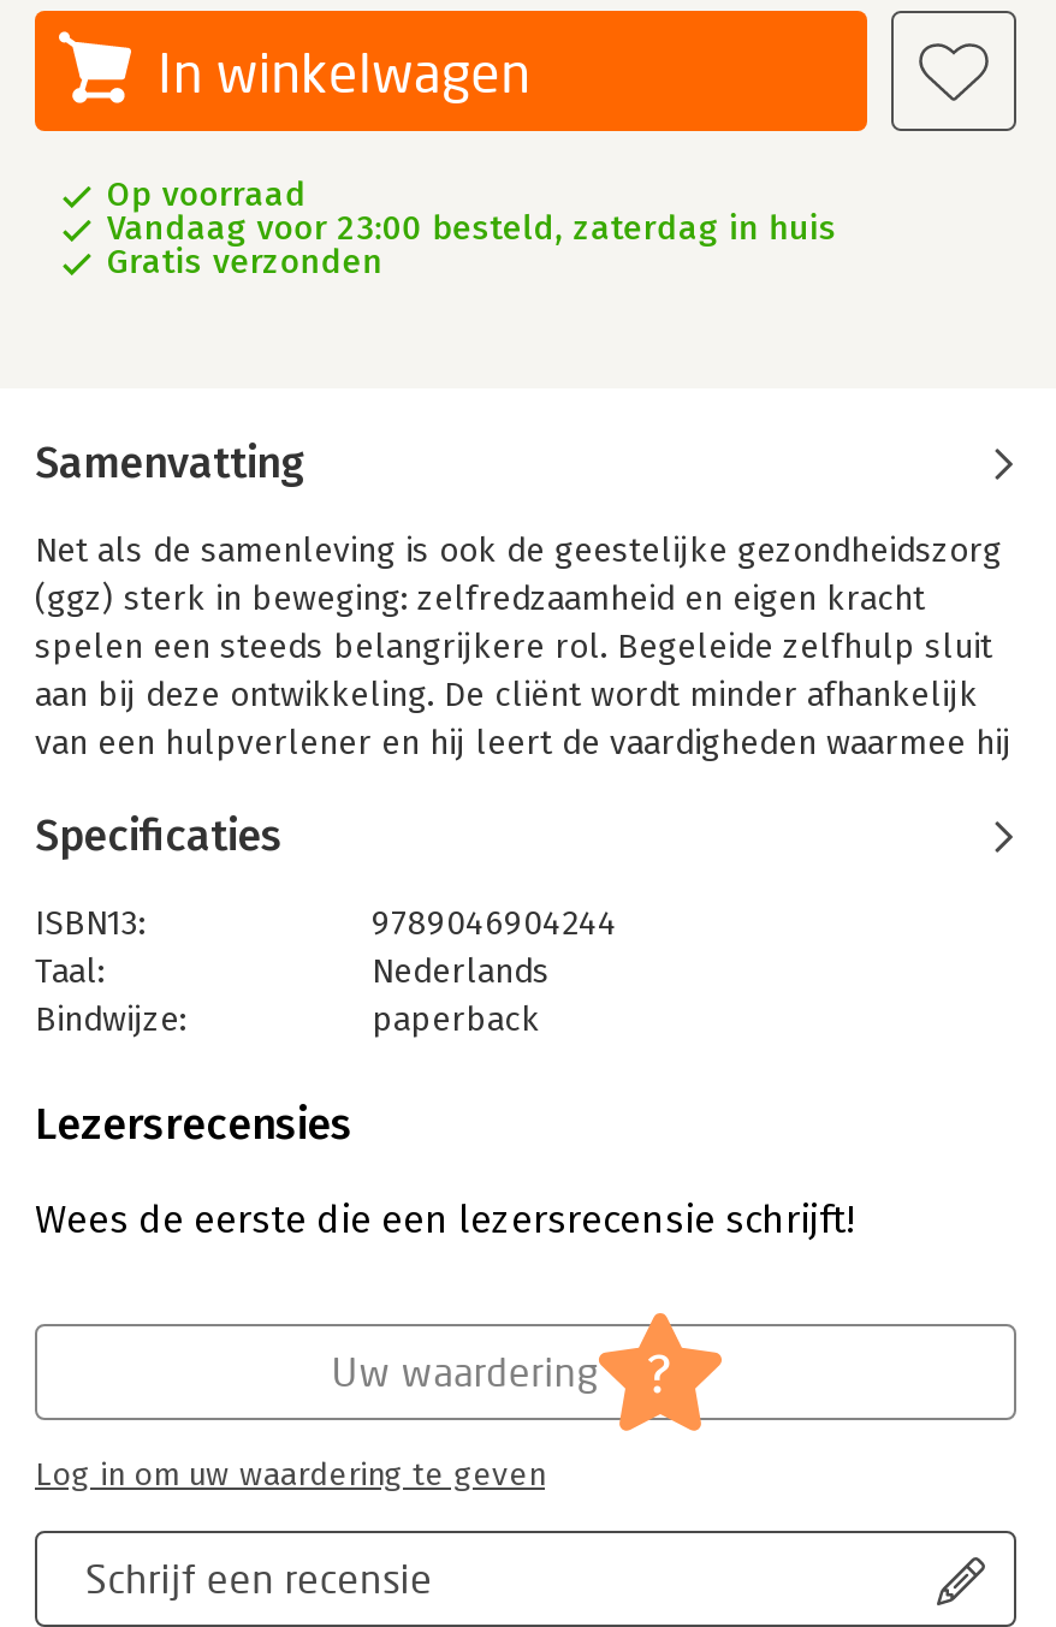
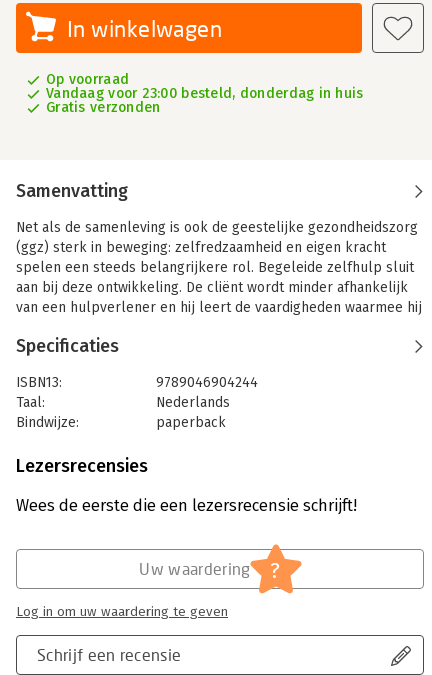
[107,208,837,249] Vandaag voor 23:00 besteld, zaterdag in huis -> [46,85,364,102] Vandaag voor 23:00 besteld, donderdag in huis

